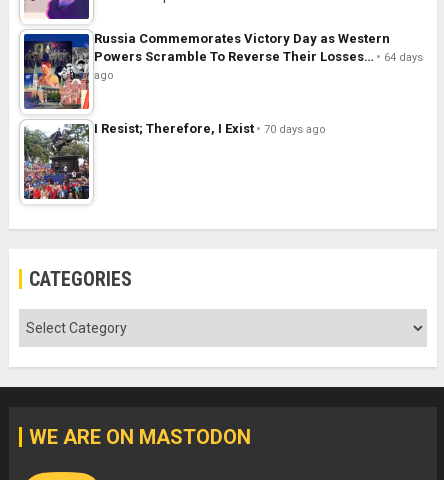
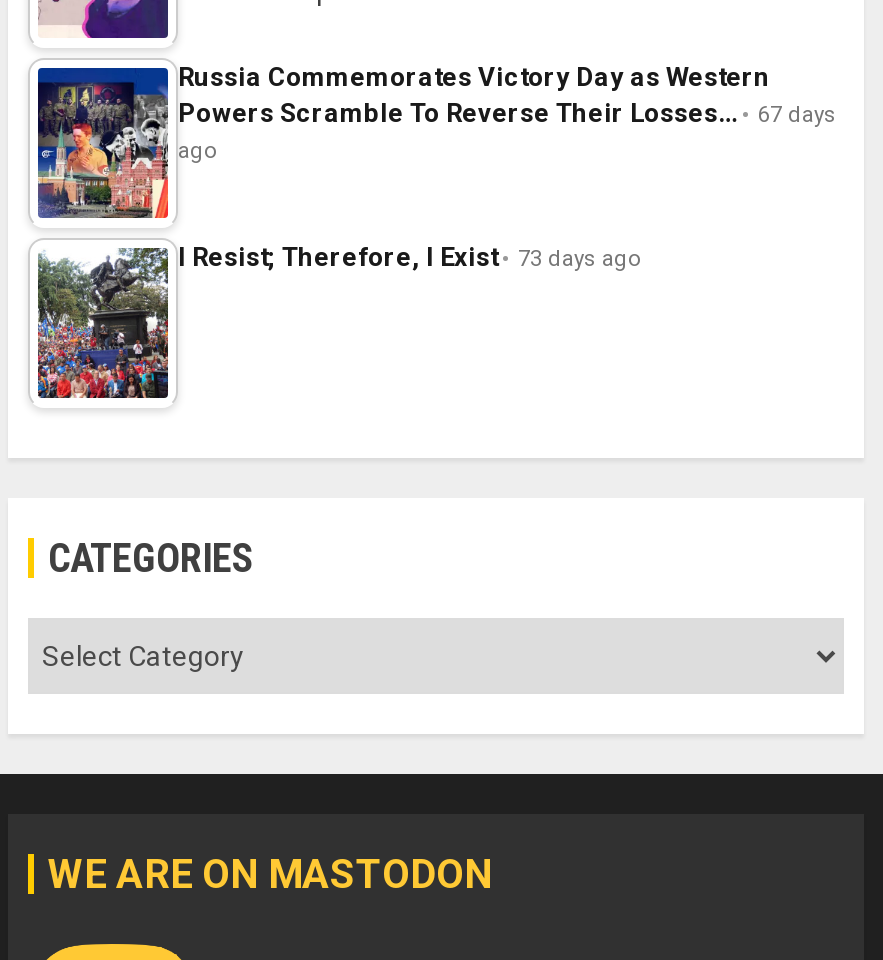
[94,49,423,64] Powers Scramble To Reverse Their Losses… 64 days -> [178,99,836,129] Powers Scramble To Reverse Their Losses… 67 days
[94,121,326,136] I Resist; Therefore, I Exist 70 days ago -> [178,243,642,273] I Resist; Therefore, I Exist 73 days ago

